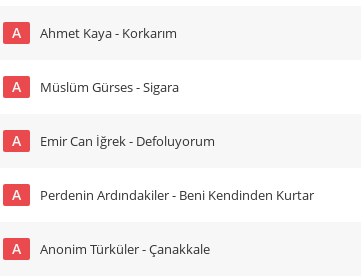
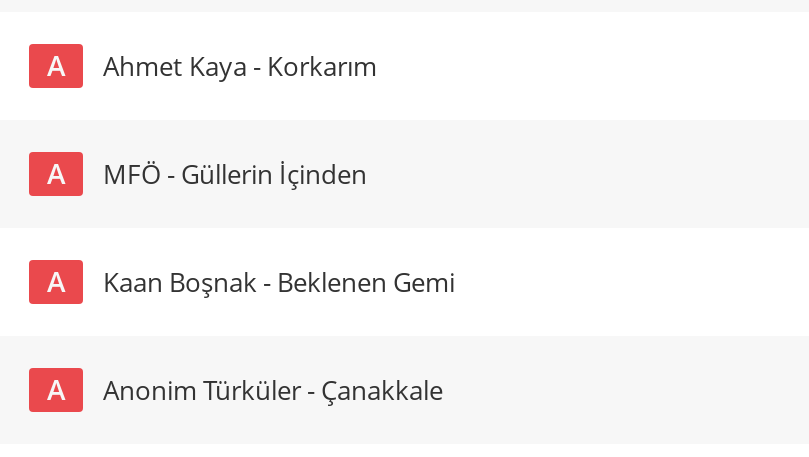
[40,78,179,96] Müslüm Gürses - Sigara -> [103,156,367,192] MFÖ - Güllerin İçinden
[12,132,314,204] Emir Can İğrek - Defoluyorum | A | Perdenin Ardındakiler - Beni Kendinden Kurtar -> [103,264,455,300] Kaan Boşnak - Beklenen Gemi

